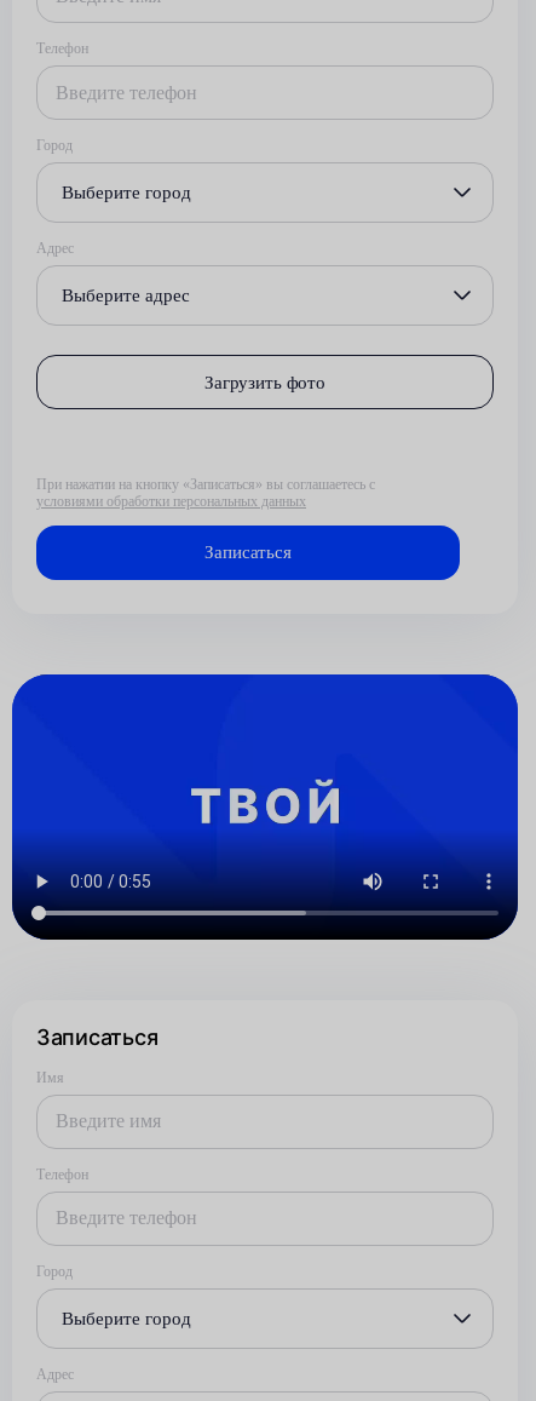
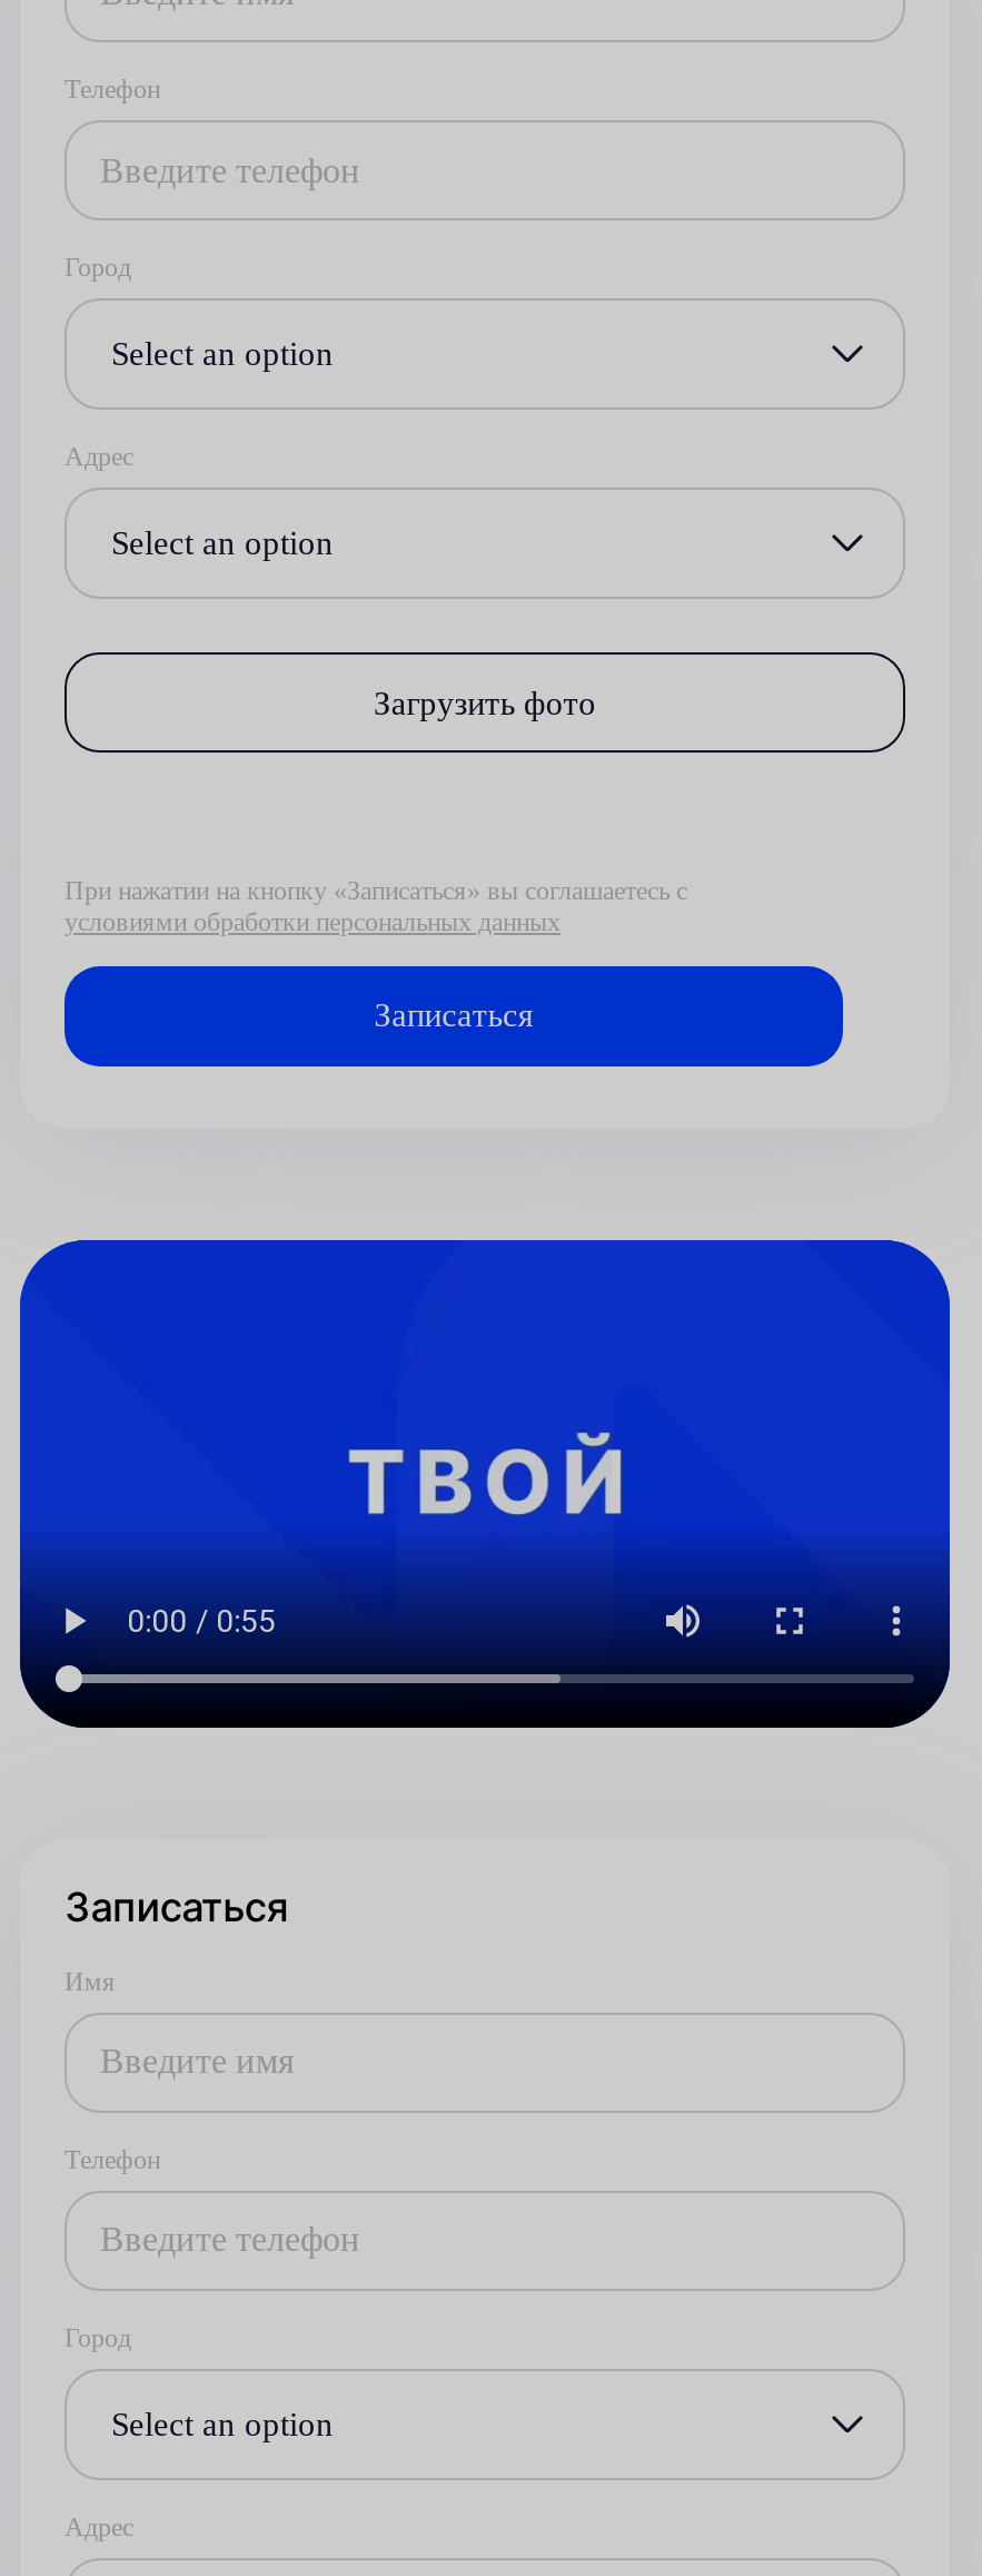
[62,183,191,202] Выберите город -> [111,336,334,372] Select an option
[62,286,190,305] Выберите адрес -> [111,525,334,561] Select an option
[62,1309,191,1328] Выберите город -> [111,2406,334,2442] Select an option

